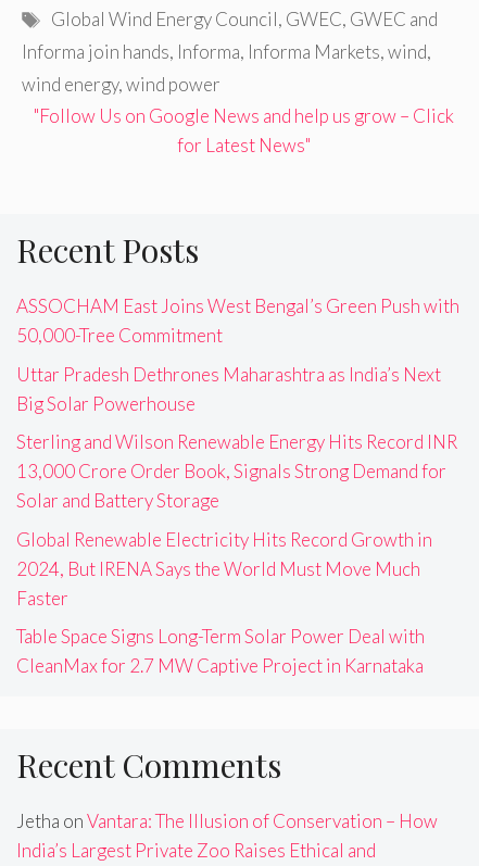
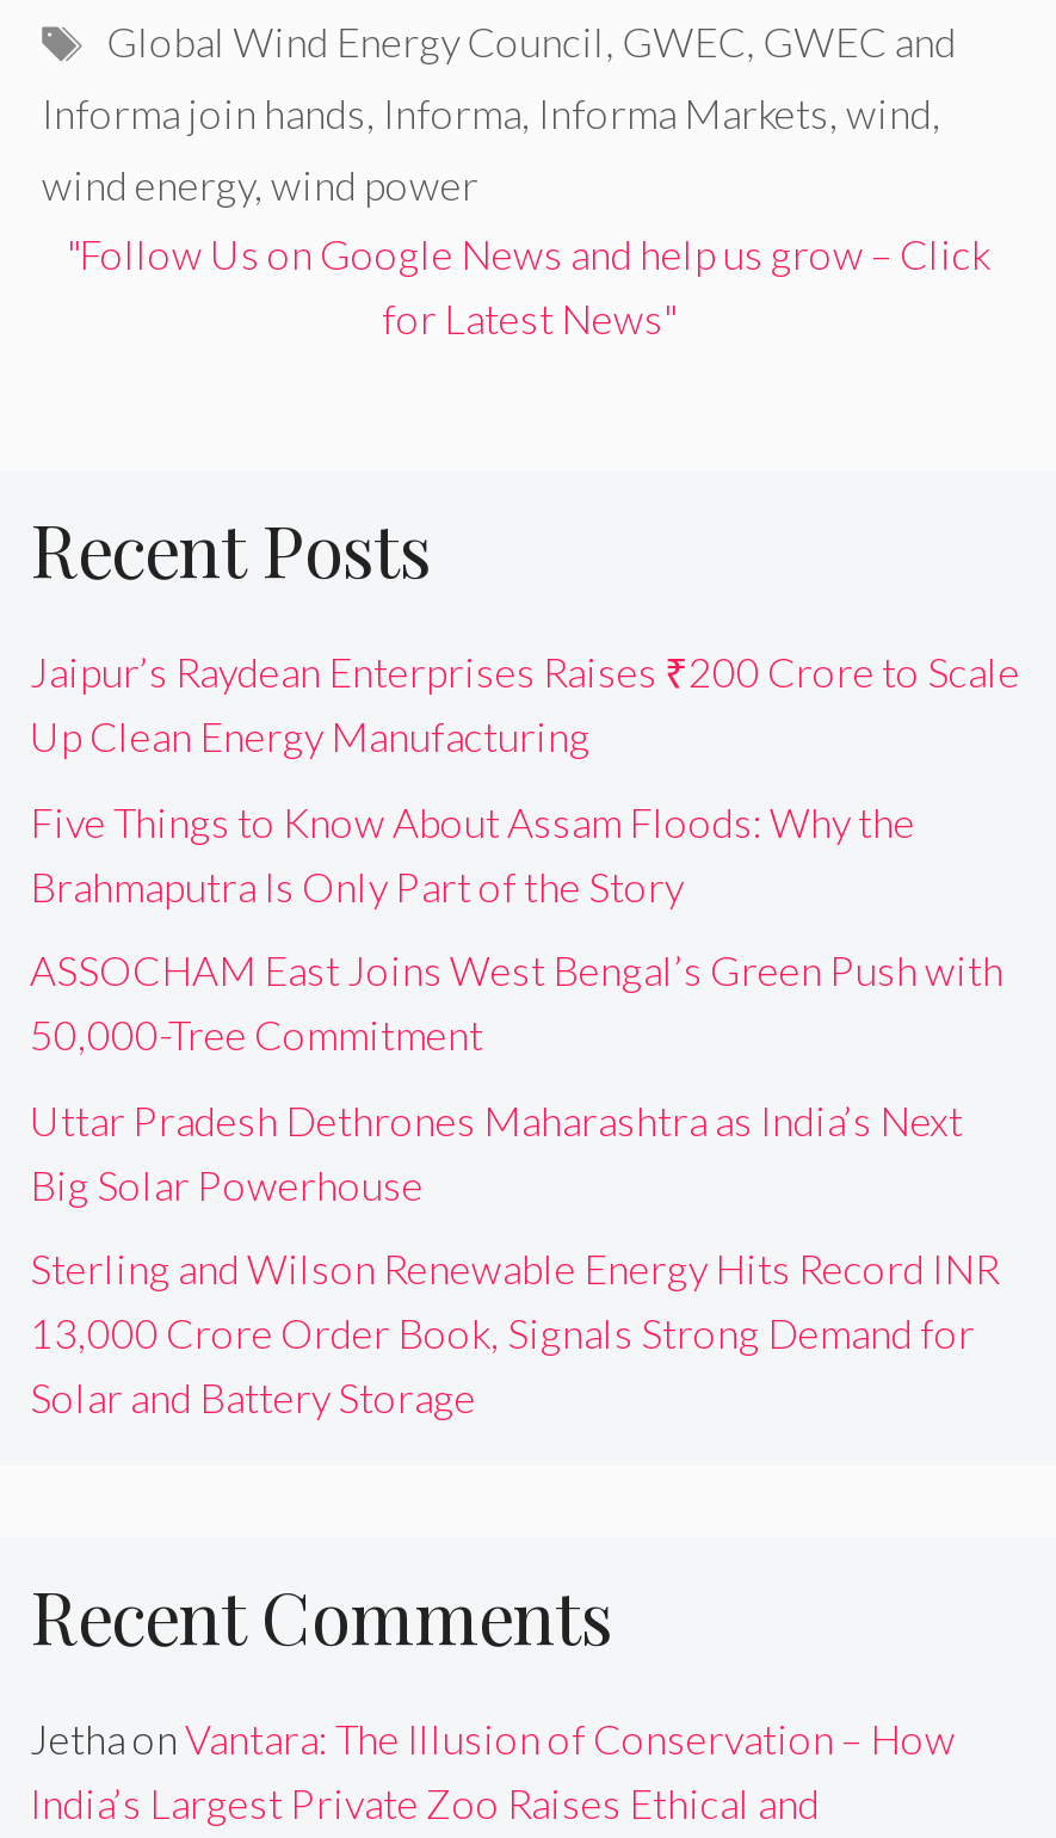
none -> [30,648,1020,912] Jaipur’s Raydean Enterprises Raises ₹200 Crore to Scale | Up Clean Energy Manufacturing | Five Things to Know About Assam Floods: Why the | Brahmaputra Is Only Part of the Story
moved [16,295,459,512] -> [30,946,1003,1424]: ASSOCHAM East Joins West Bengal’s Green Push with | 50,000-Tree Commitment | Uttar Pradesh Dethrones Maharashtra as India’s Next | Big Solar Powerhouse | Sterling and Wilson Renewable Energy Hits Record INR | 13,000 Crore Order Book, Signals Strong Demand for | Solar and Battery Storage
[16,528,432,677] Global Renewable Electricity Hits Record Growth in | 2024, But IRENA Says the World Must Move Much | Faster | Table Space Signs Long-Term Solar Power Deal with | CleanMax for 2.7 MW Captive Project in Karnataka -> none

